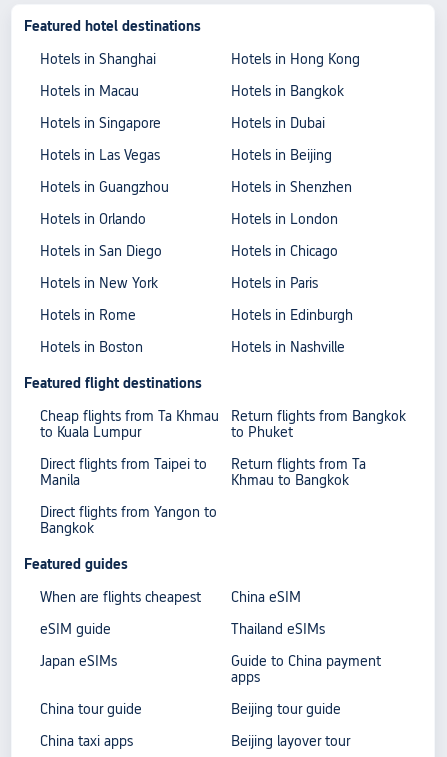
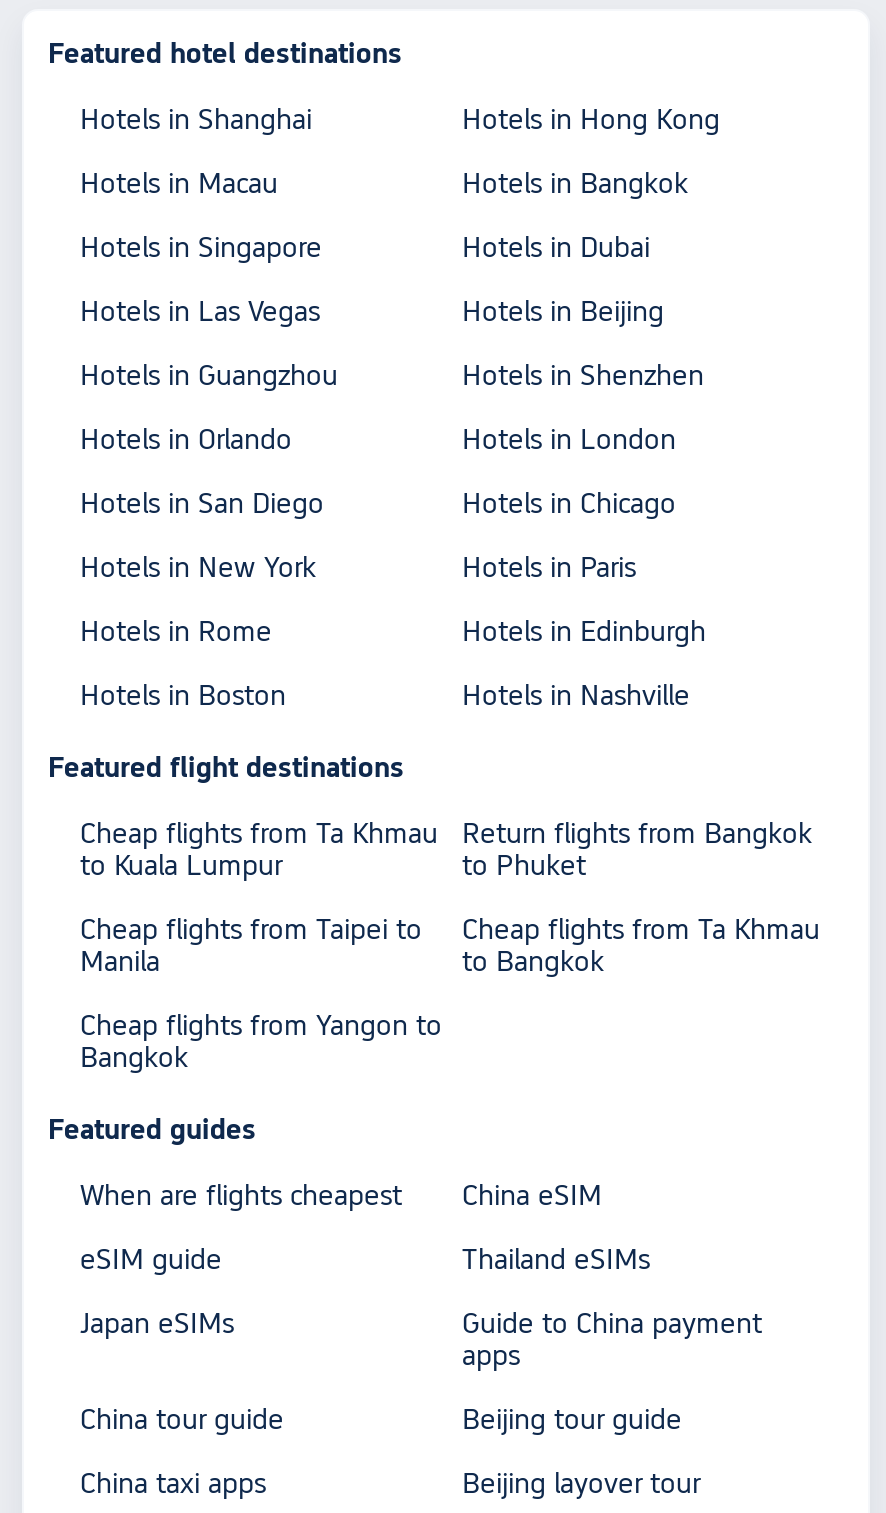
[40,456,207,472] Direct flights from Taipei to -> [80,913,422,945] Cheap flights from Taipei to
[231,456,366,488] Return flights from Ta | Khmau to Bangkok -> [462,913,820,977] Cheap flights from Ta Khmau | to Bangkok
[40,504,217,520] Direct flights from Yangon to -> [80,1009,442,1041] Cheap flights from Yangon to

